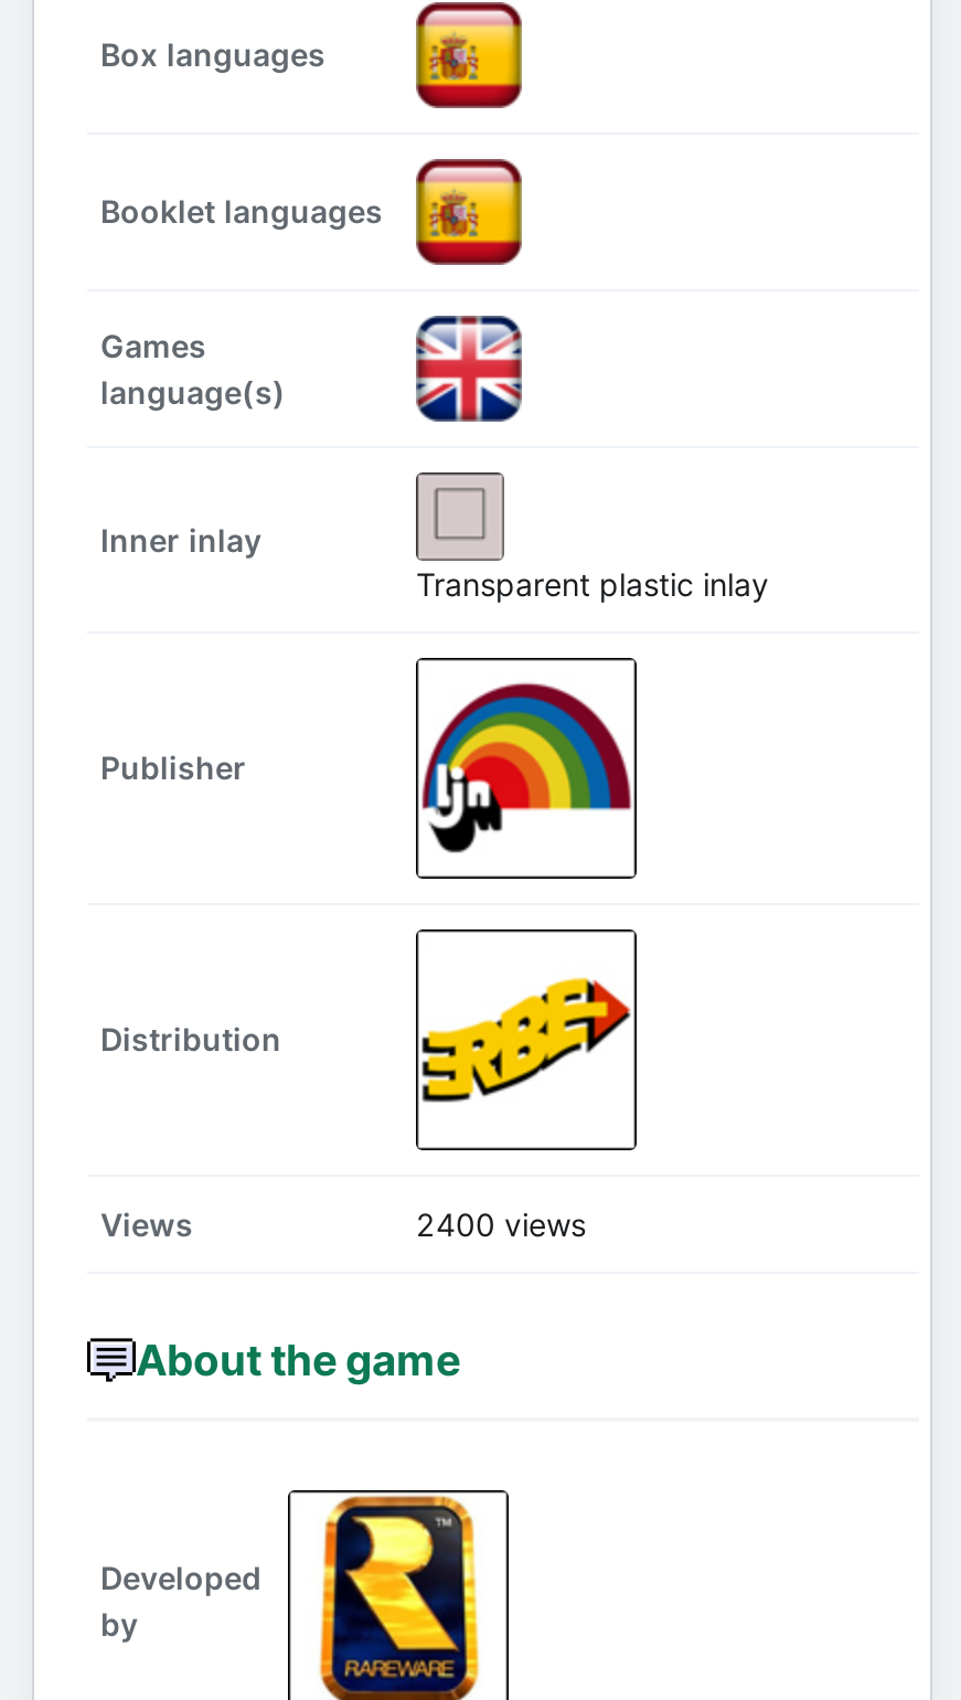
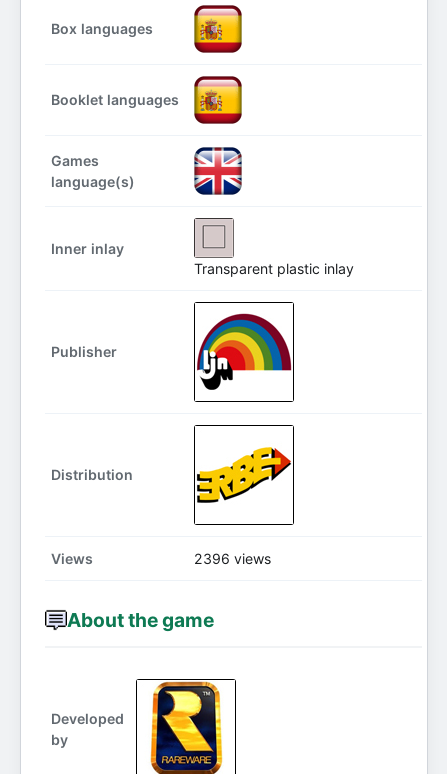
[416,1205,586,1243] 2400 views -> [194,550,271,567] 2396 views

